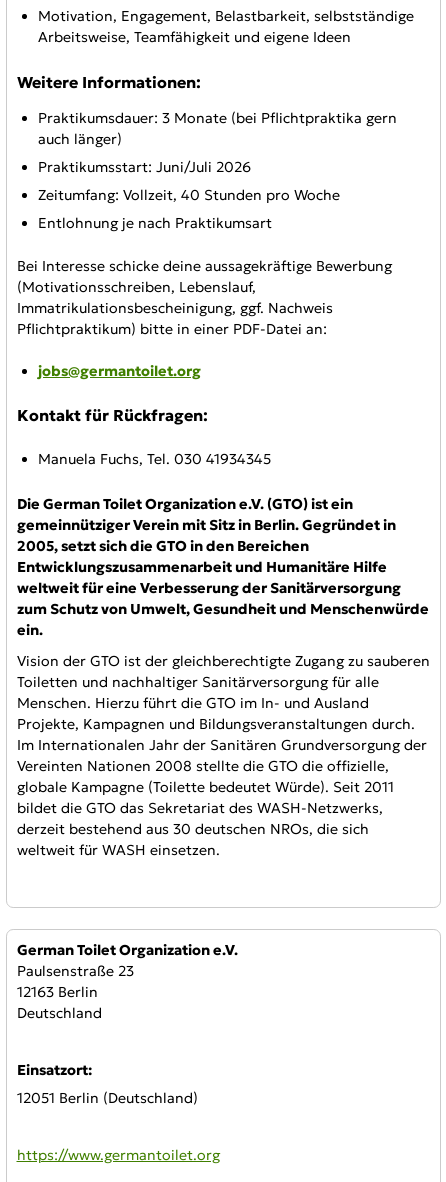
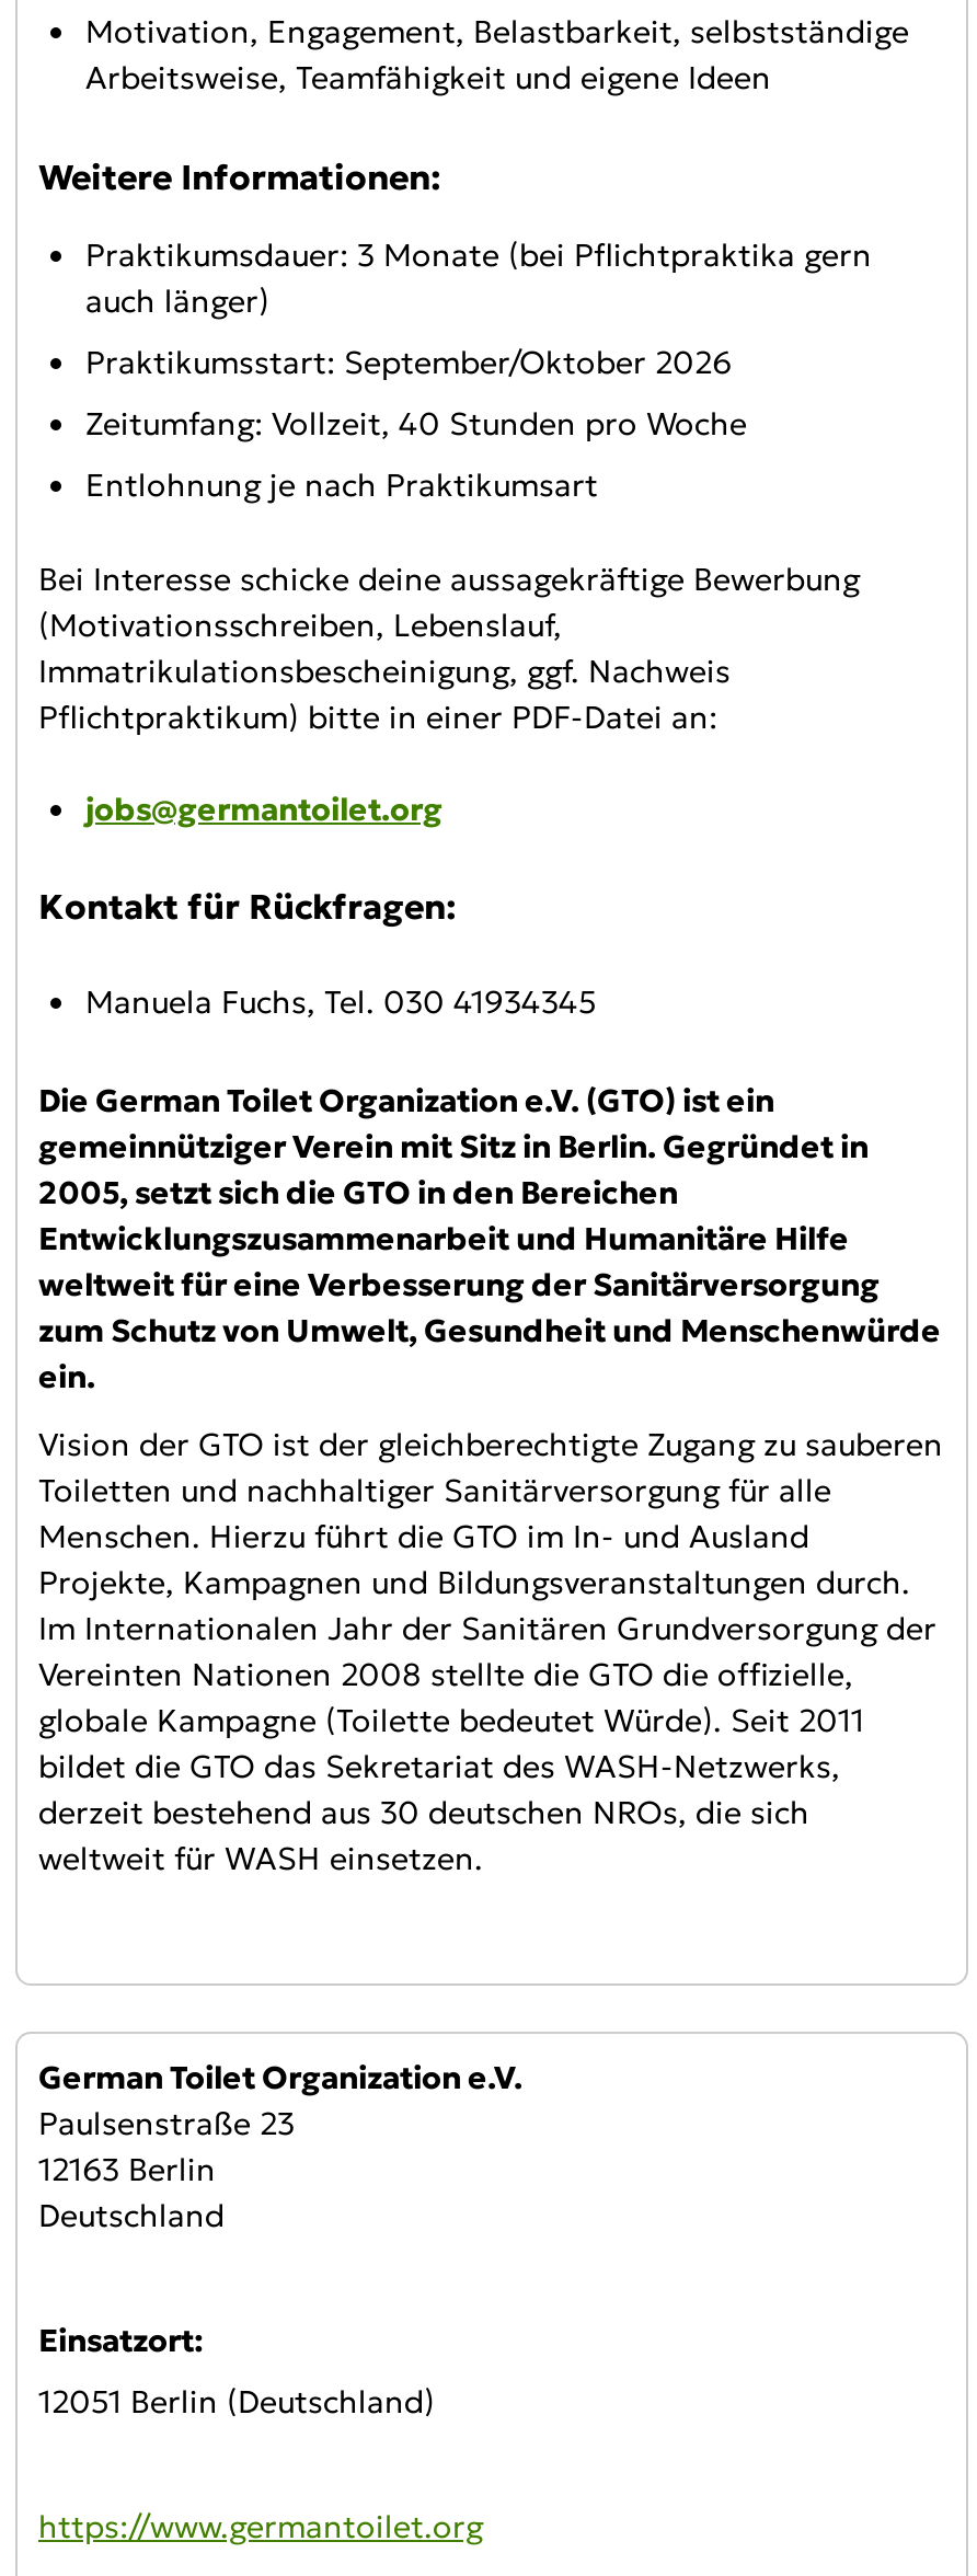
[38,158,251,176] Praktikumsstart: Juni/Juli 2026 -> [85,343,731,382] Praktikumsstart: September/Oktober 2026

